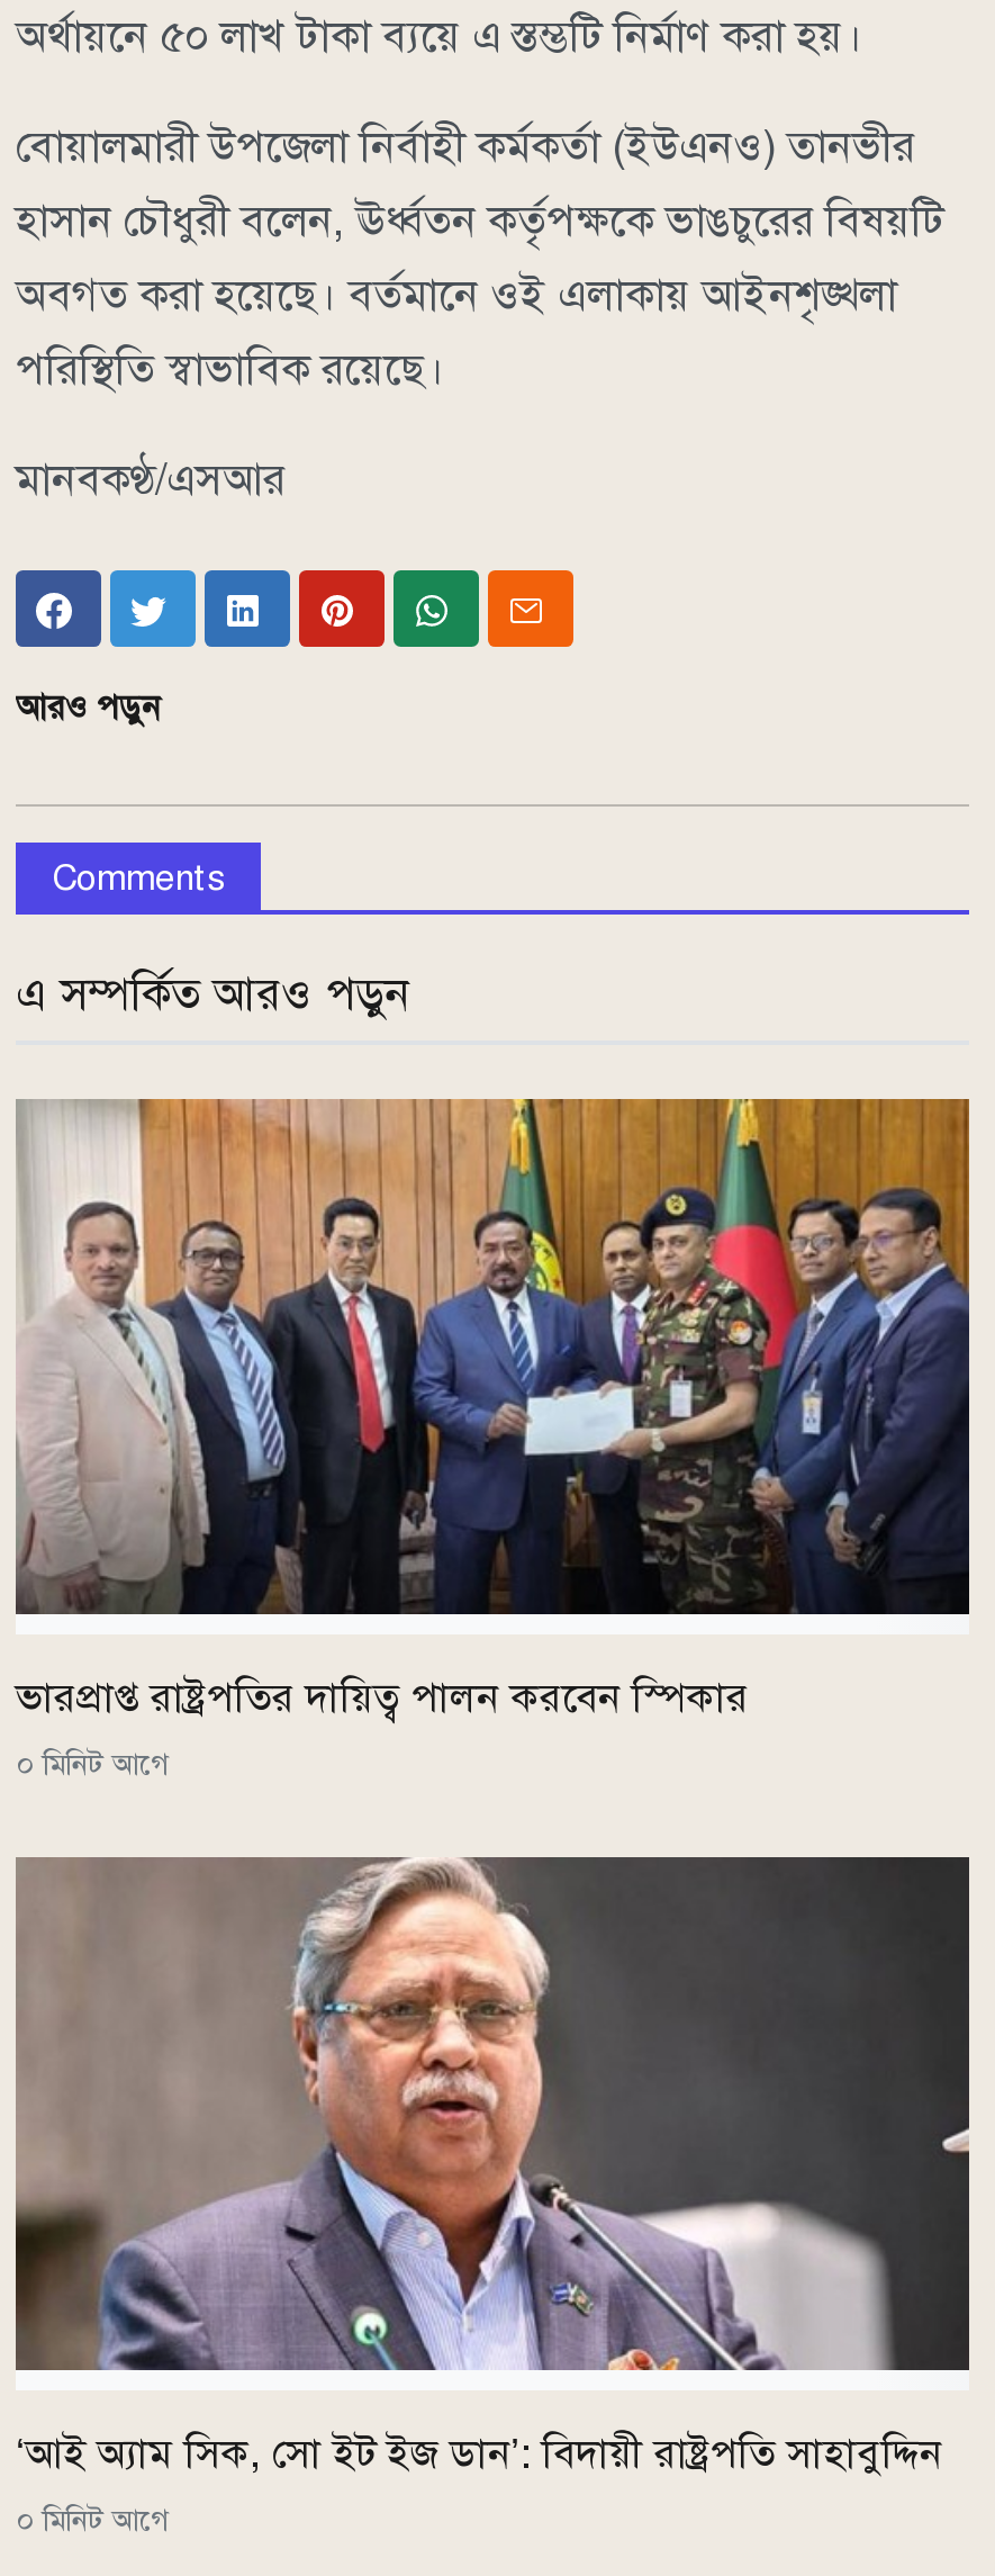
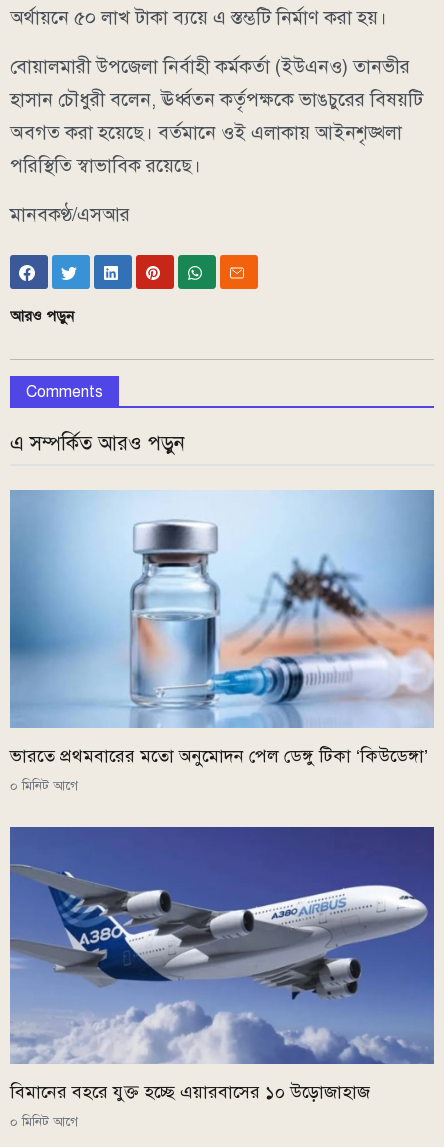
[13,1097,971,1722] [image] | ভারপ্রাপ্ত রাষ্ট্রপতির দায়িত্ব পালন করবেন স্পিকার -> [9,489,435,767] [image] | ভারতে প্রথমবারের মতো অনুমোদন পেল ডেঙ্গু টিকা ‘কিউডেঙ্গা’
[13,1857,971,2479] [image] | ‘আই অ্যাম সিক, সো ইট ইজ ডান’: বিদায়ী রাষ্ট্রপতি সাহাবুদ্দিন -> [9,826,435,1103] [image] | বিমানের বহরে যুক্ত হচ্ছে এয়ারবাসের ১০ উড়োজাহাজ

